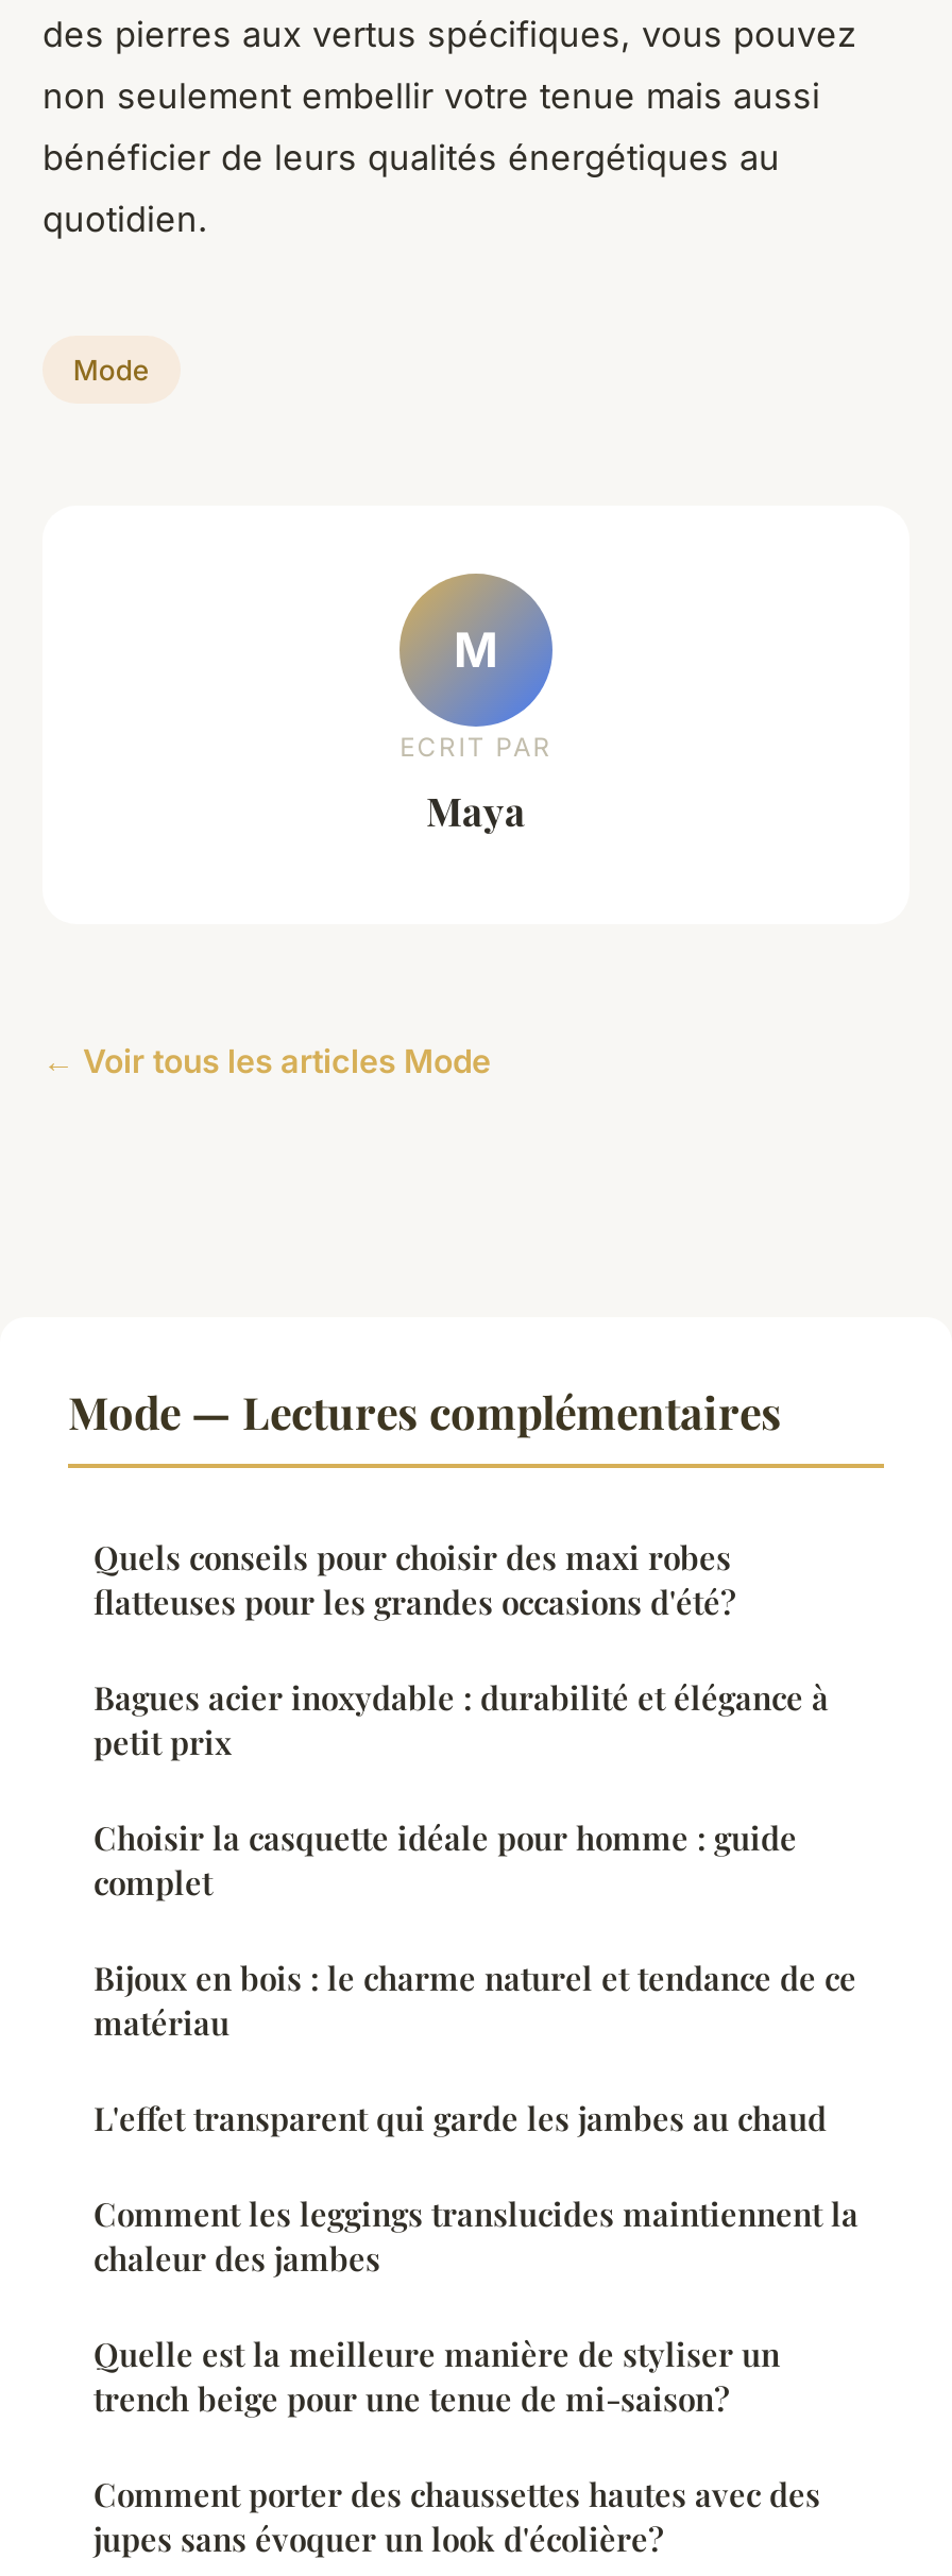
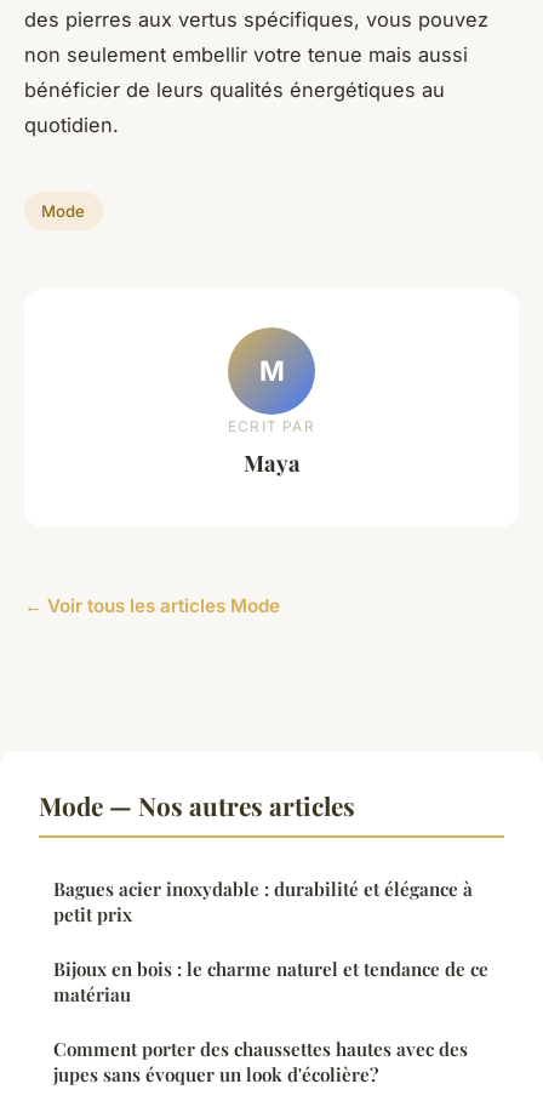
[68,1381,782,1623] Mode — Lectures complémentaires | Quels conseils pour choisir des maxi robes | flatteuses pour les grandes occasions d'été? -> [39,788,355,822] Mode — Nos autres articles
[93,1816,797,1903] Choisir la casquette idéale pour homme : guide | complet -> none
[93,2097,858,2420] L'effet transparent qui garde les jambes au chaud | Comment les leggings translucides maintiennent la | chaleur des jambes | Quelle est la meilleure manière de styliser un | trench beige pour une tenue de mi-saison? -> none

